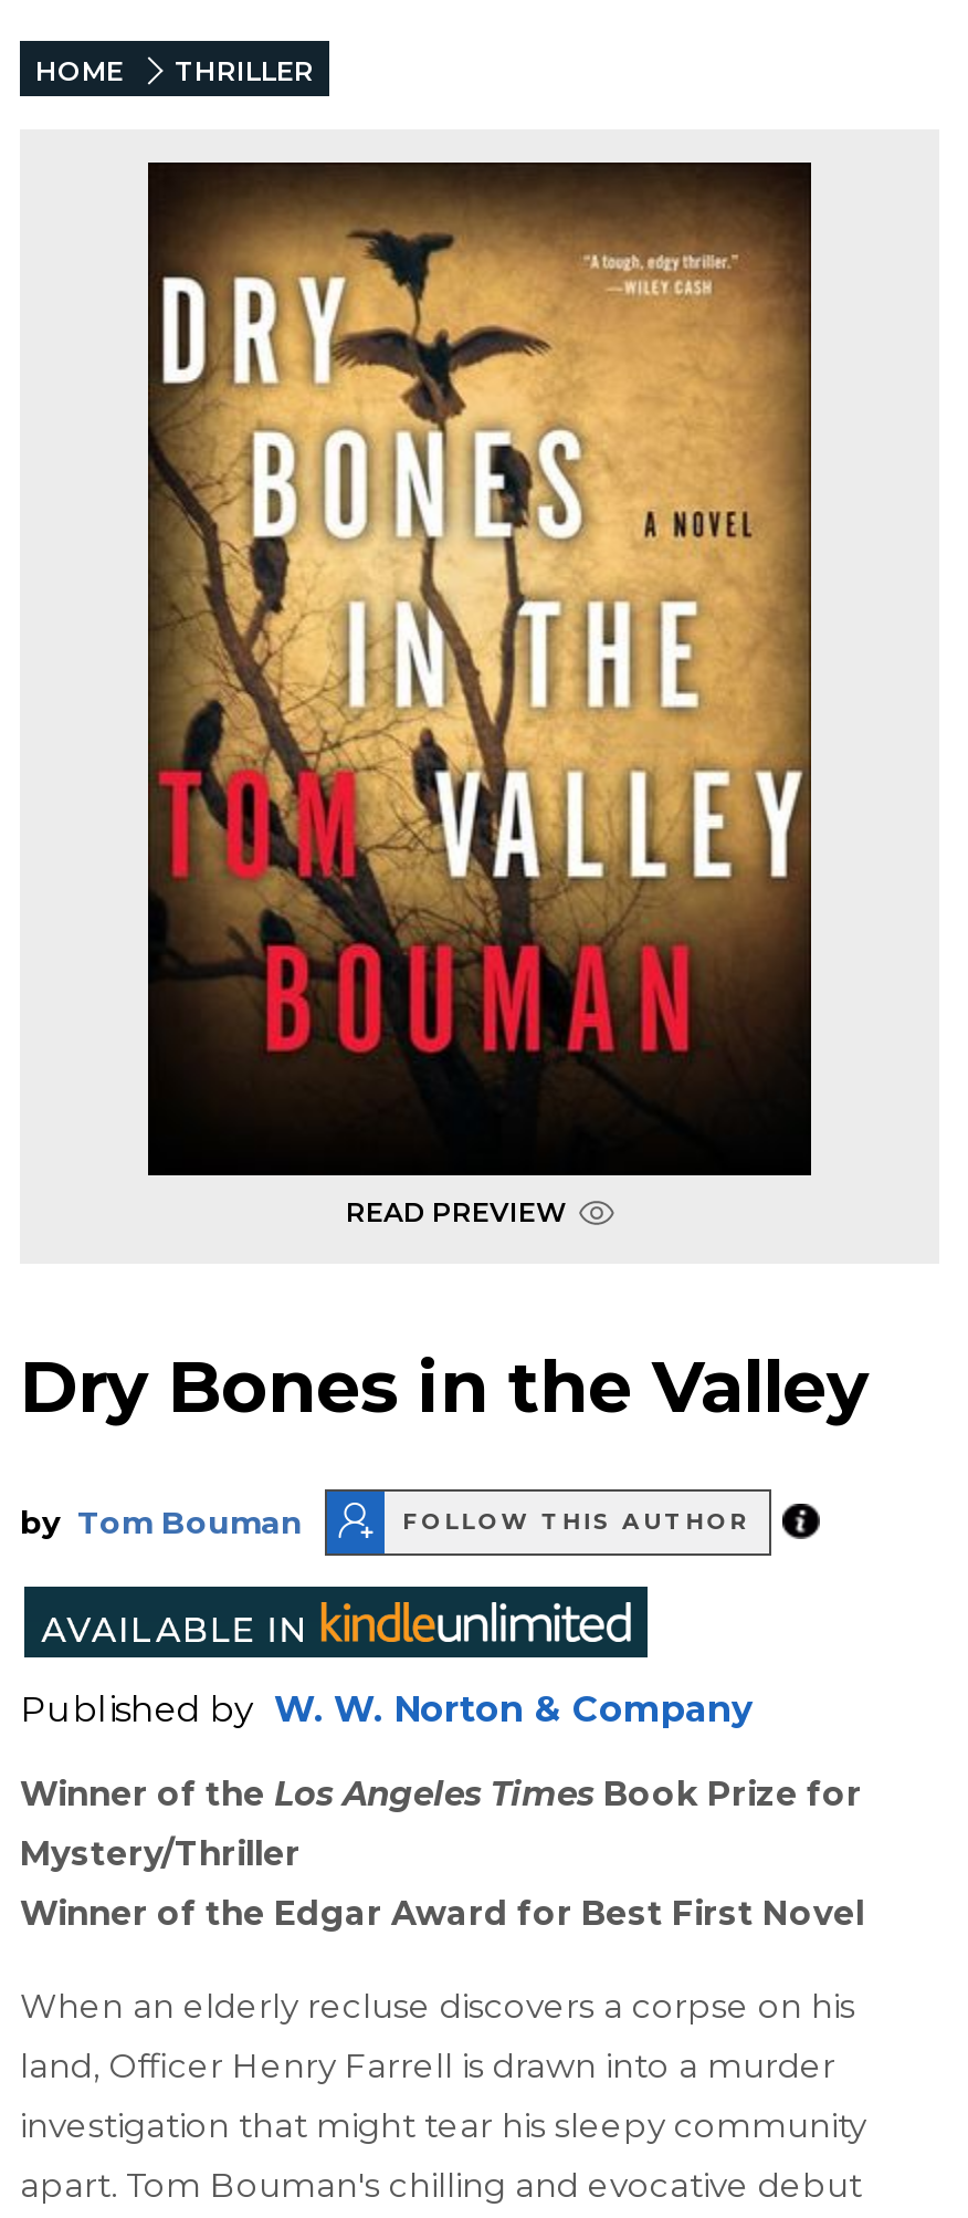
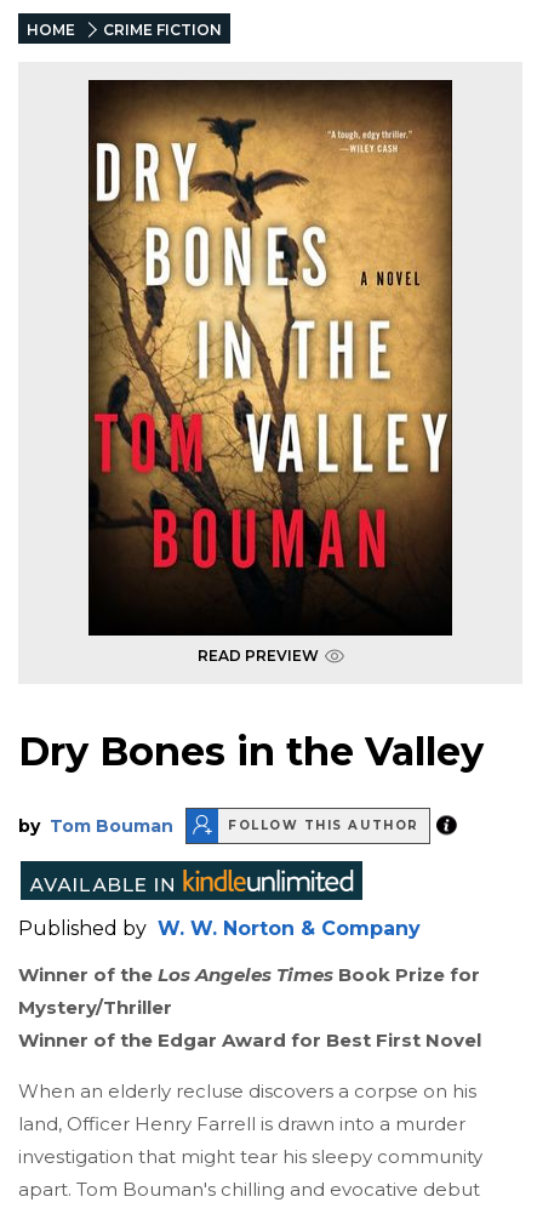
[175,54,314,87] THRILLER -> [103,21,222,39] CRIME FICTION

